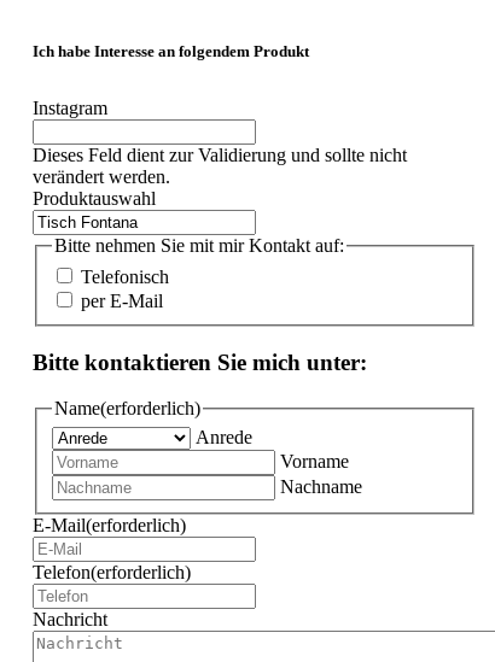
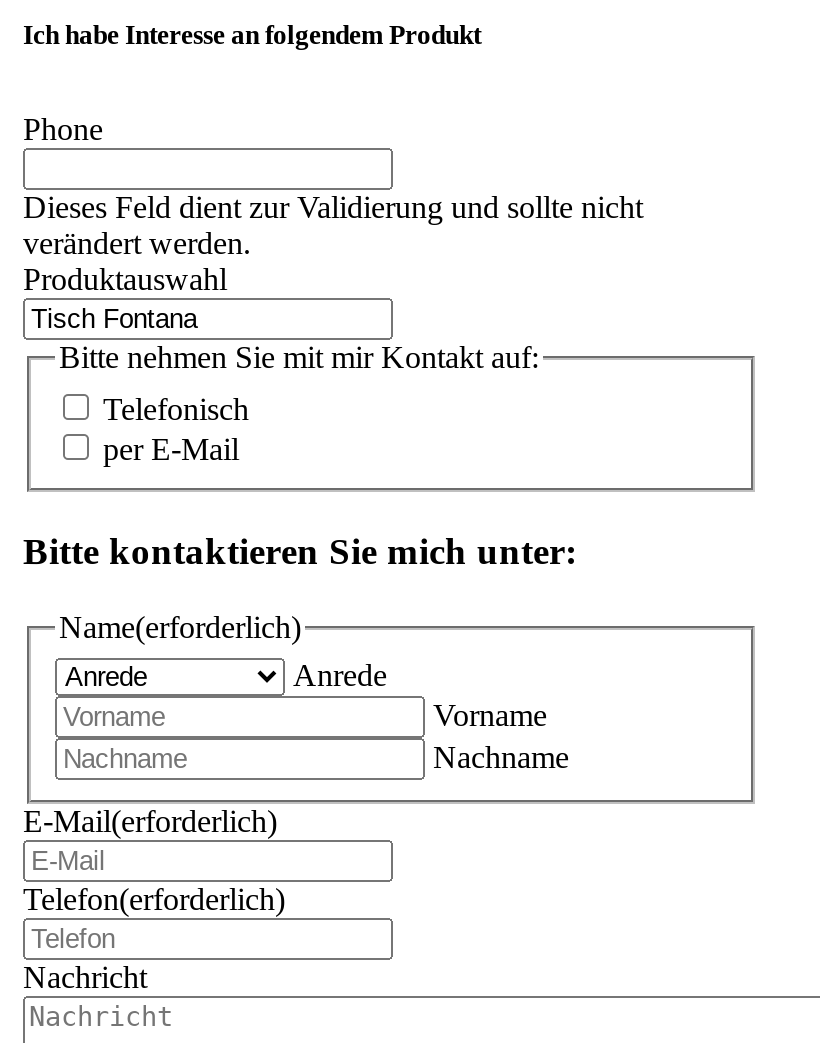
[33,98,107,119] Instagram -> [23,113,103,147] Phone

